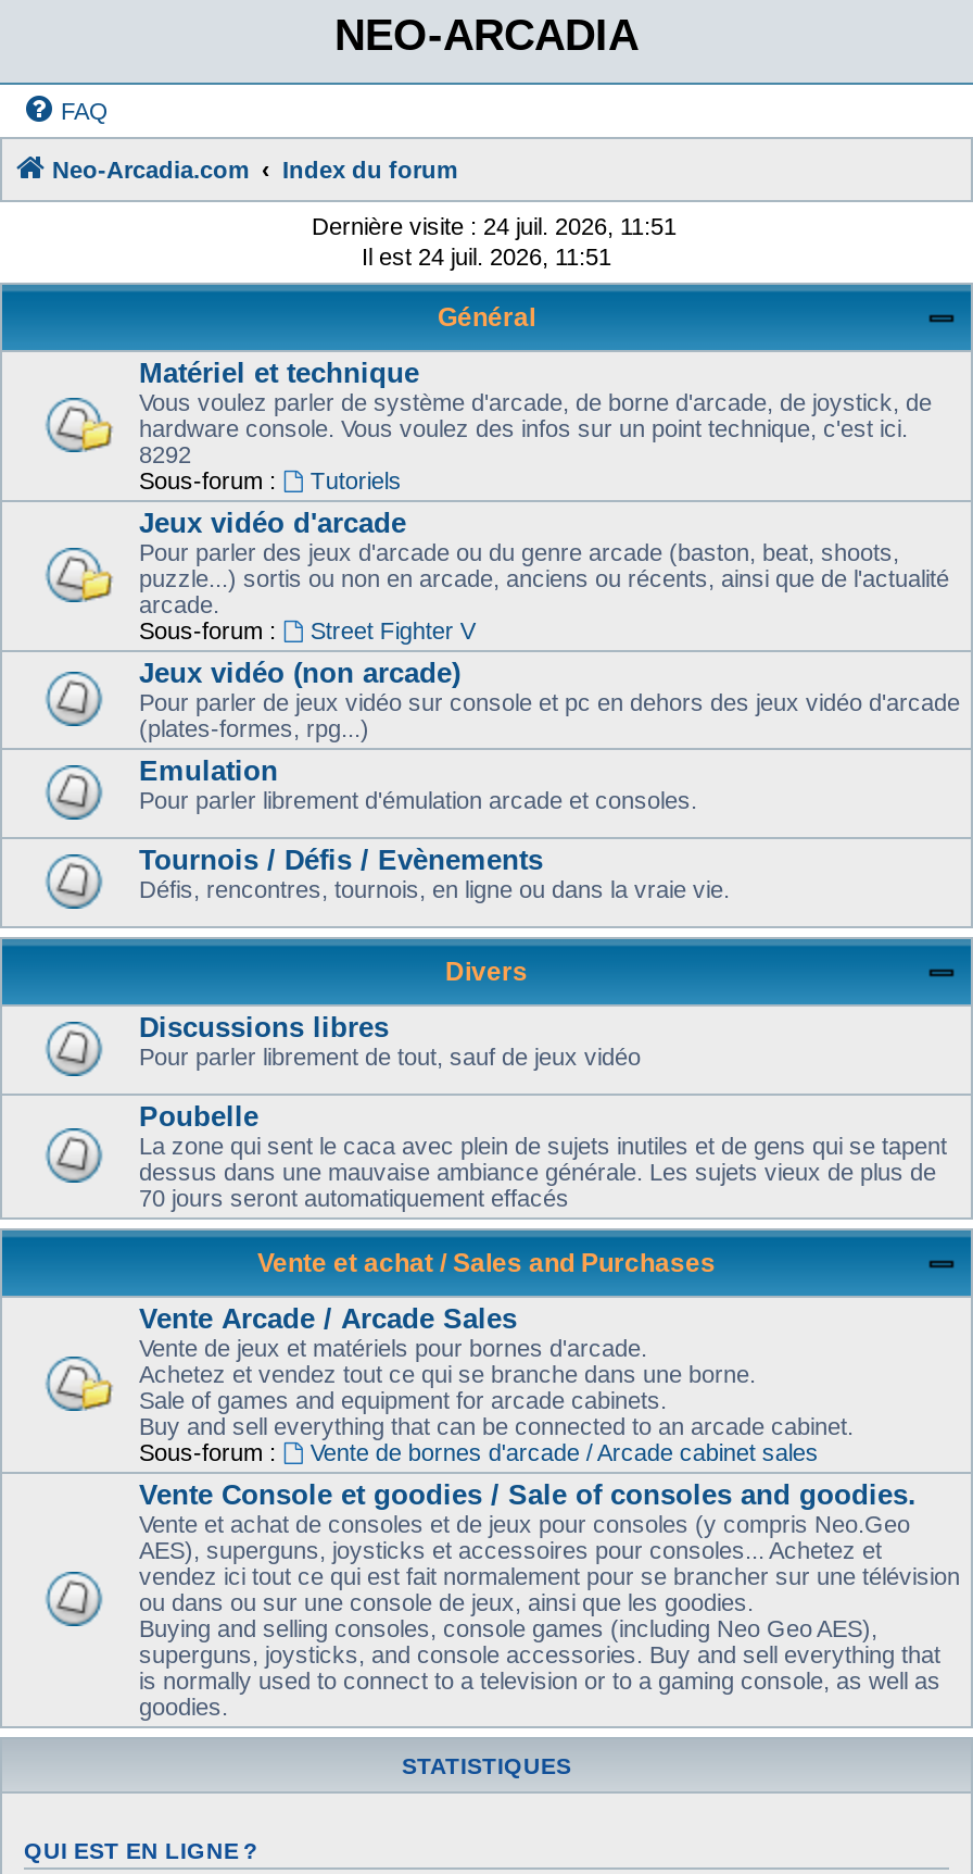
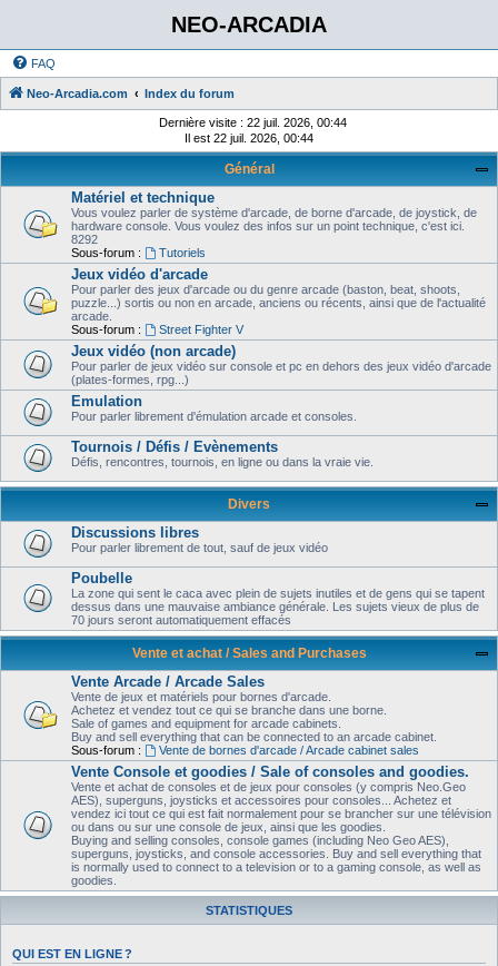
[312,213,677,239] Dernière visite : 24 juil. 2026, 11:51 -> [159,116,347,129] Dernière visite : 22 juil. 2026, 00:44
[362,243,611,270] Il est 24 juil. 2026, 11:51 -> [185,131,313,145] Il est 22 juil. 2026, 00:44

